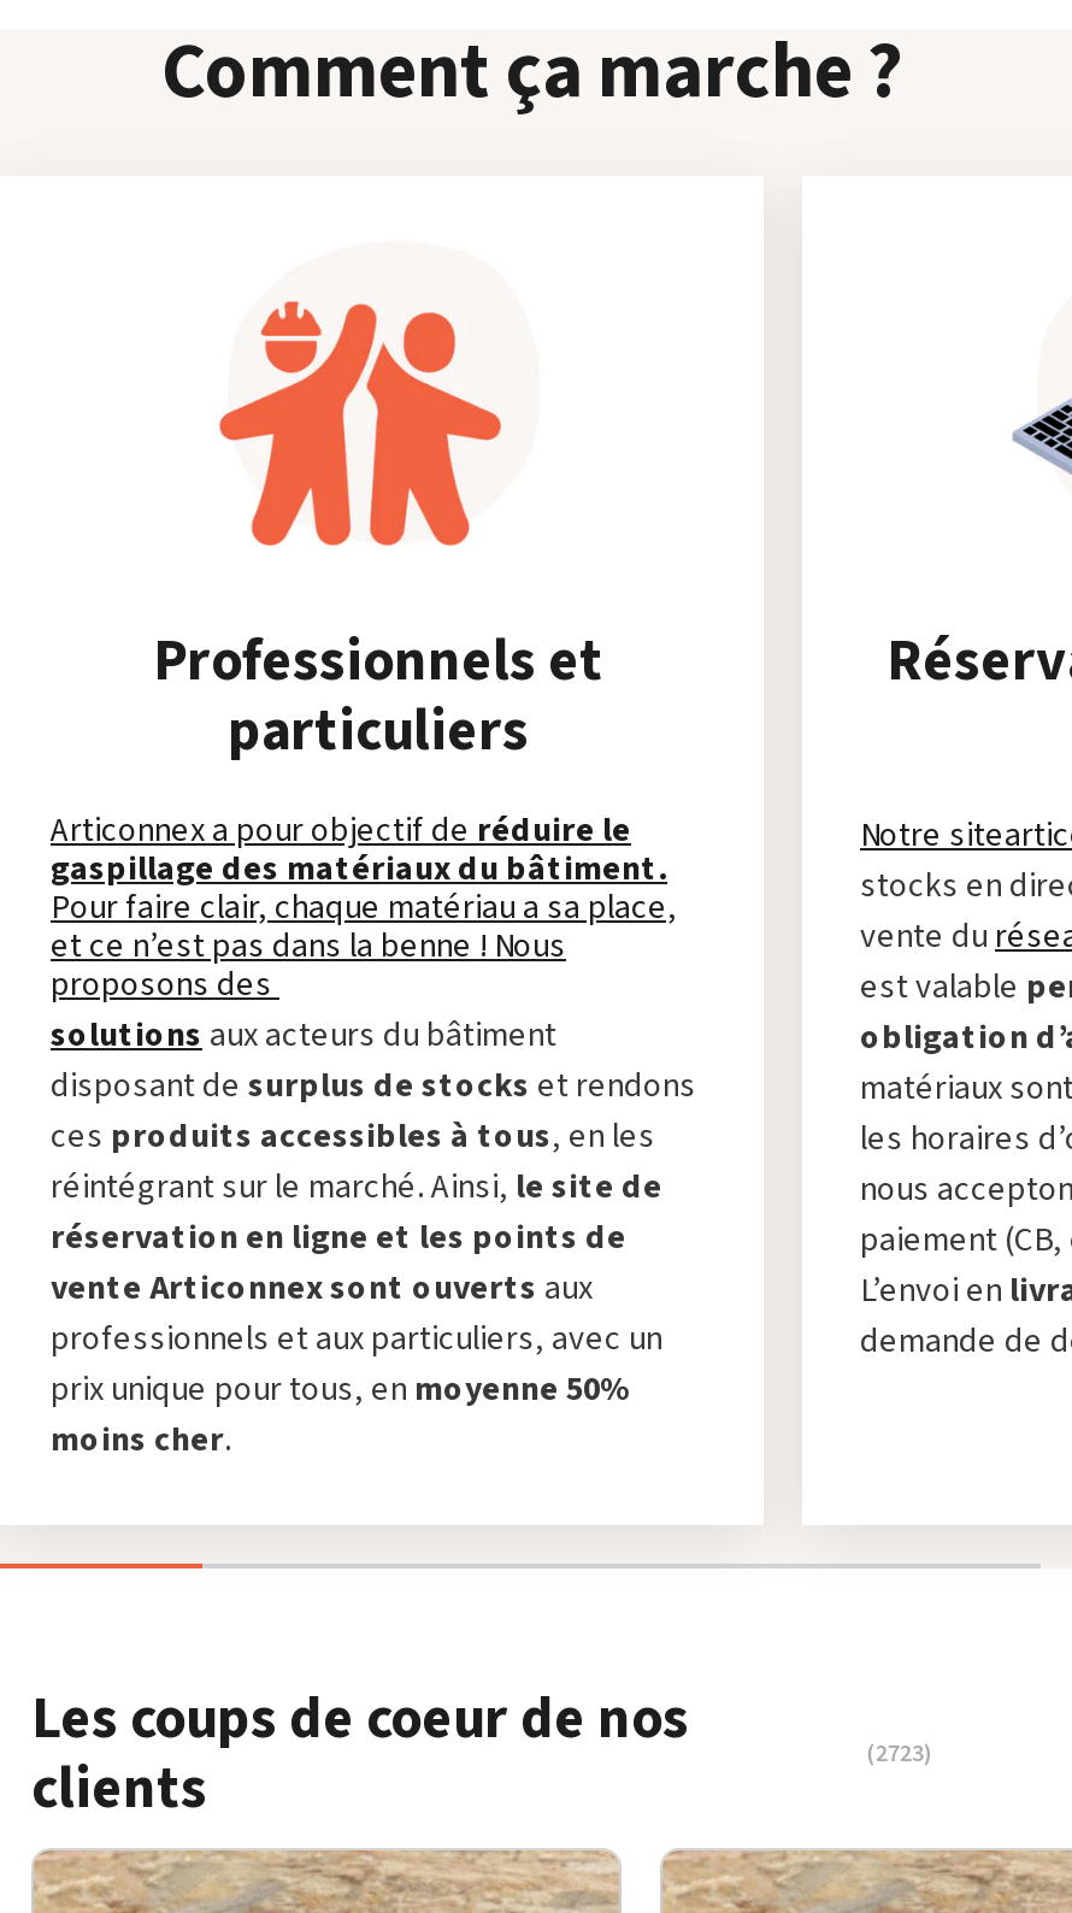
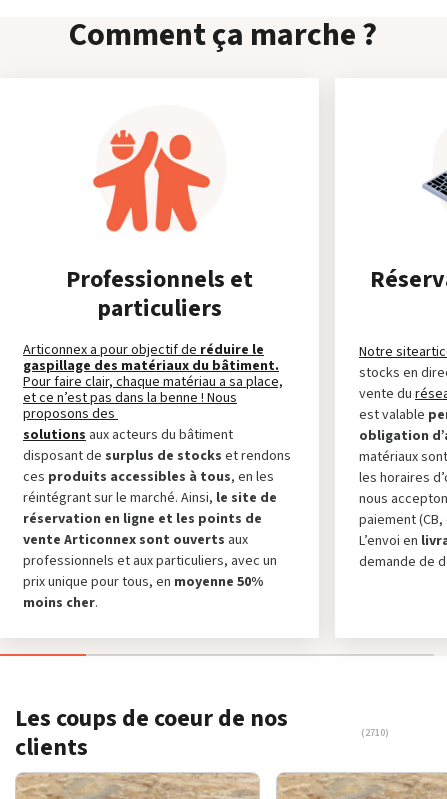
[866,1737,933,1771] (2723) -> [361,726,389,740] (2710)

